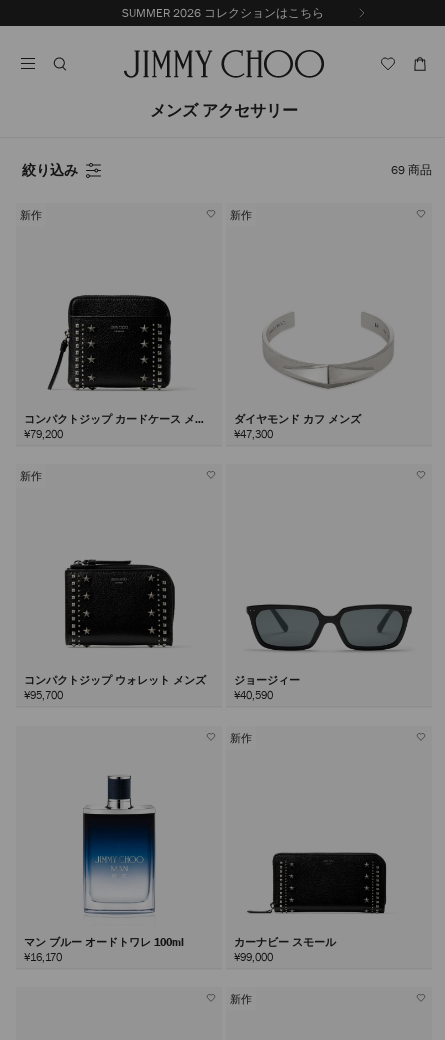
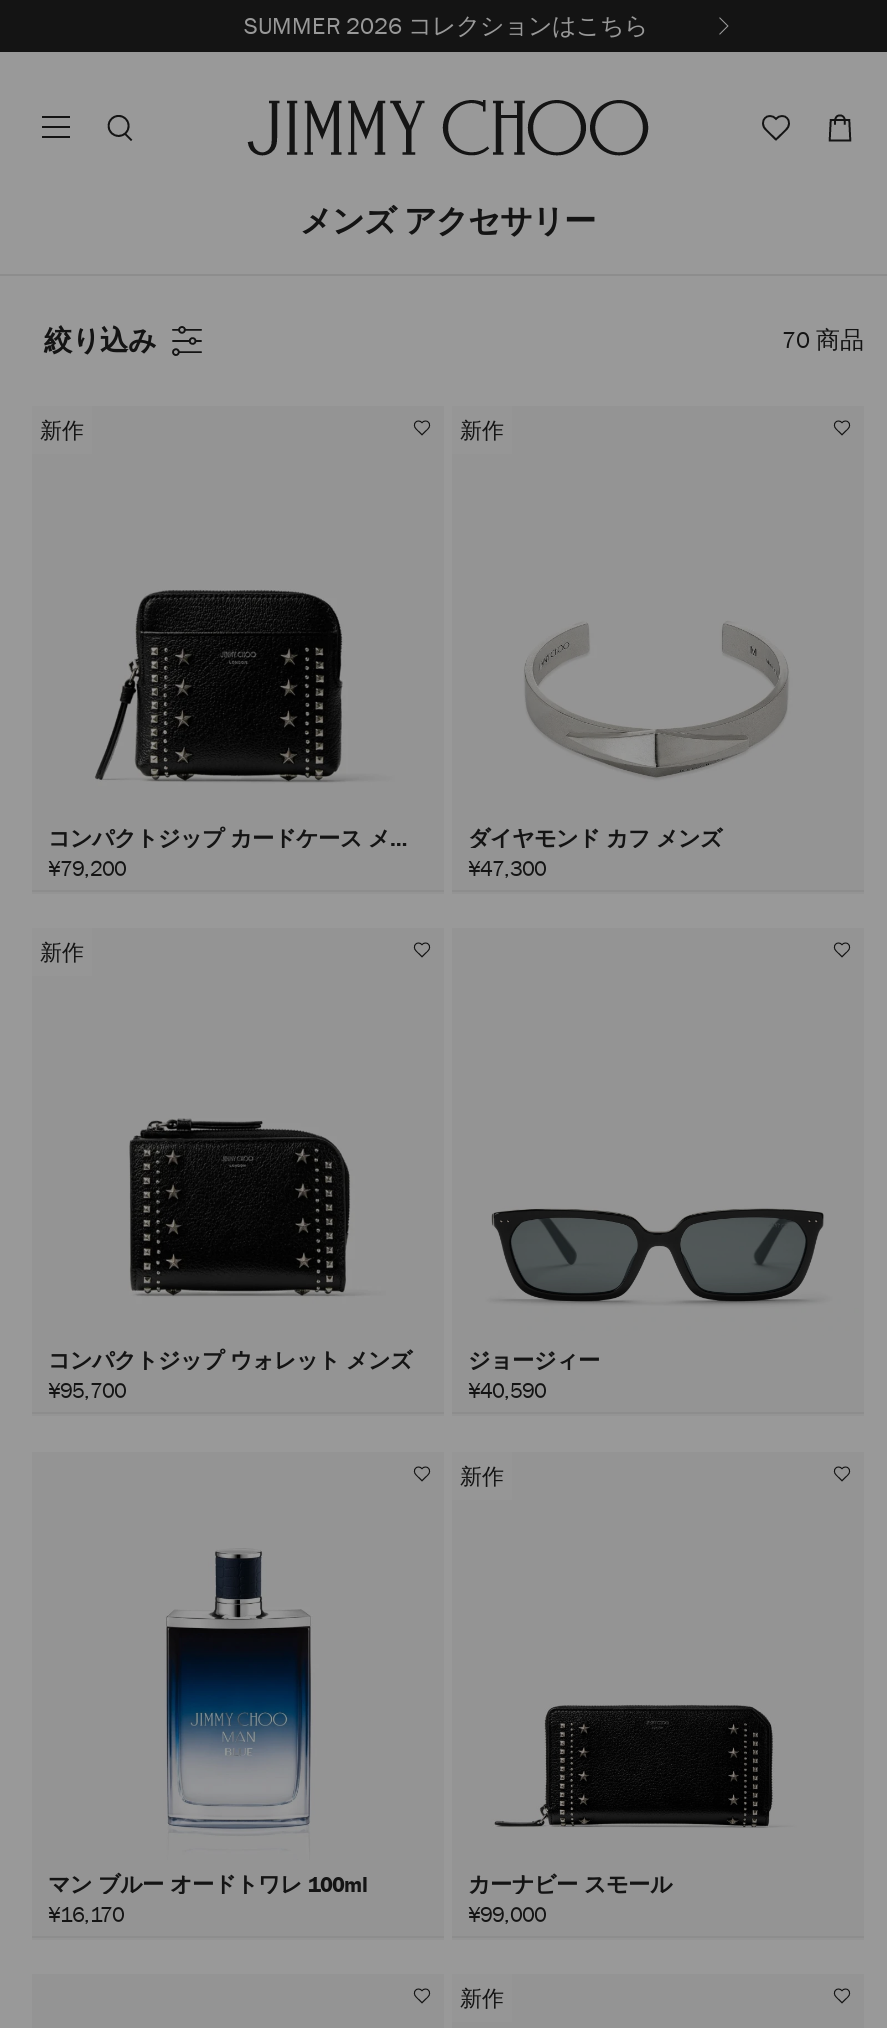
[391,162,432,178] 69商品 -> [782,324,864,356] 70商品

